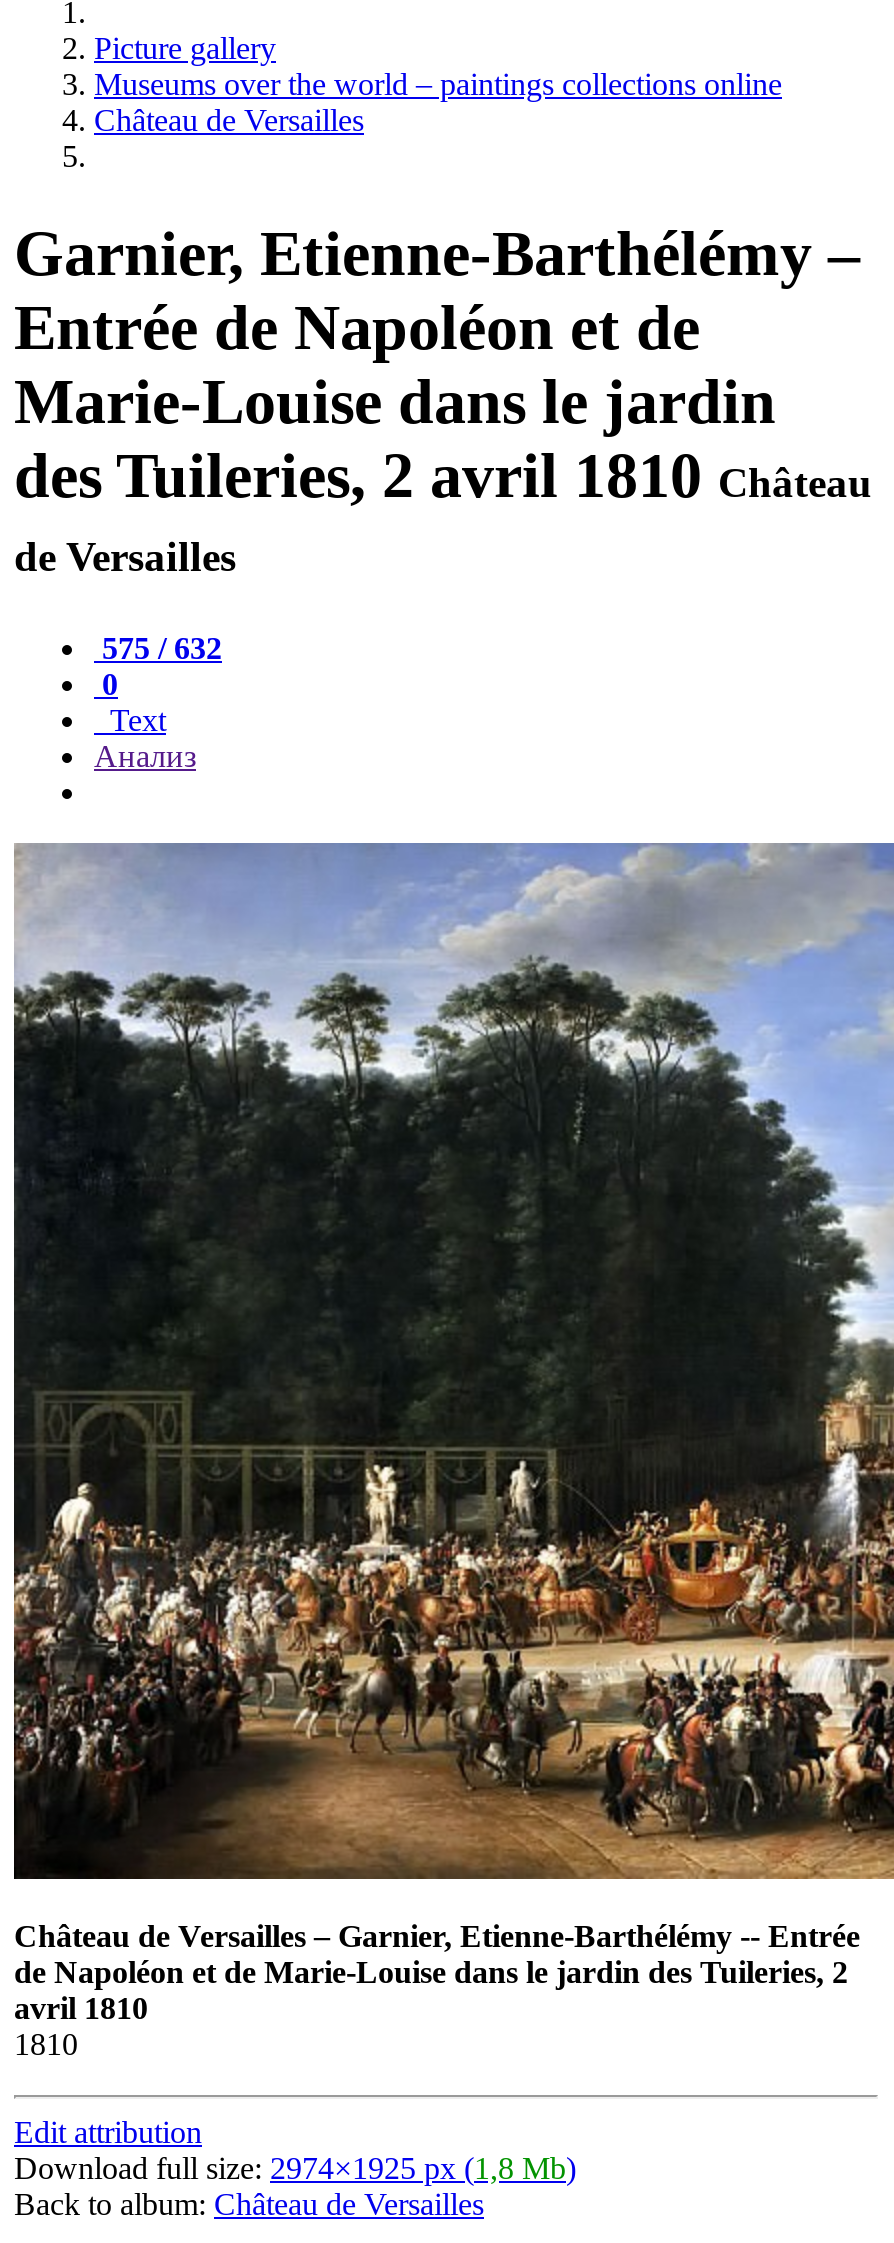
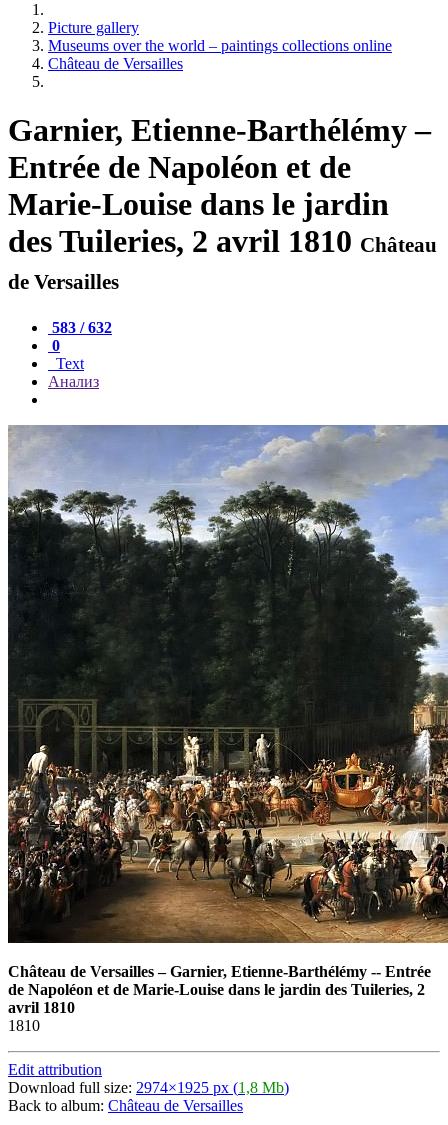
[102,631,222,665] 575 / 632 -> [52,319,112,336] 583 / 632

